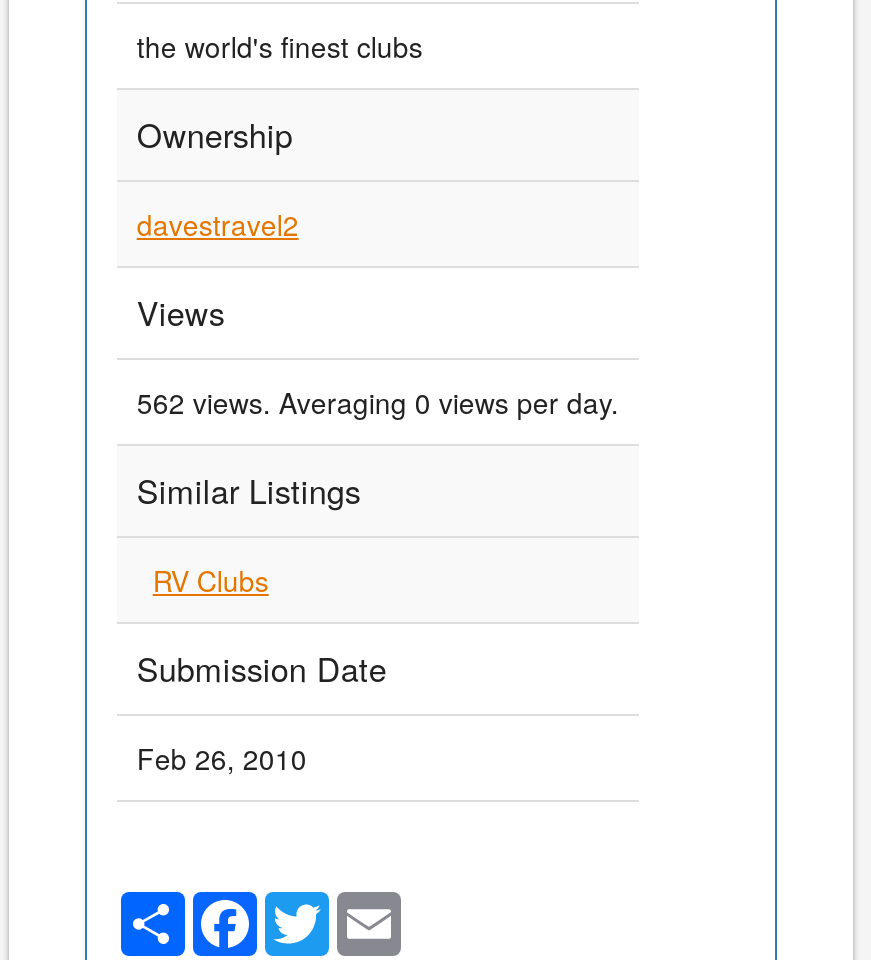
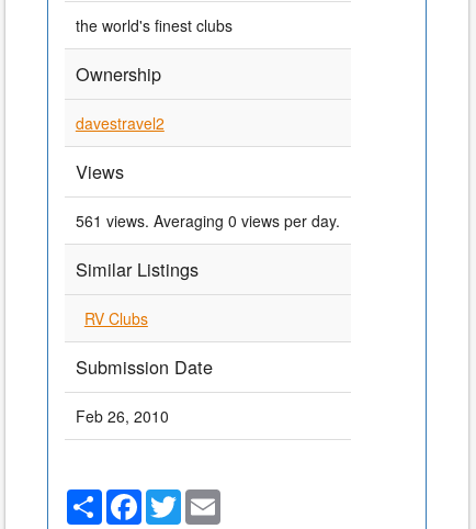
[137,382,619,422] 562 views. Averaging 0 views per day. -> [75,210,340,231] 561 views. Averaging 0 views per day.

